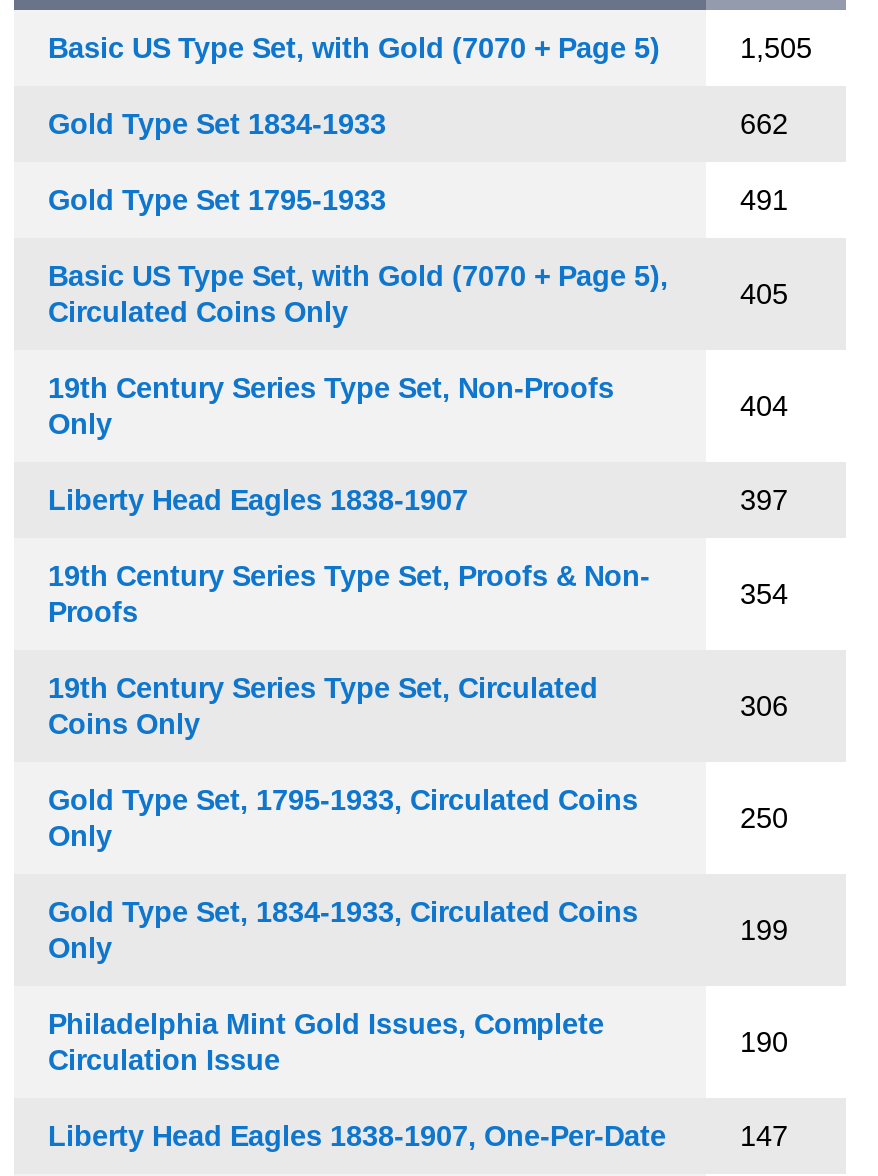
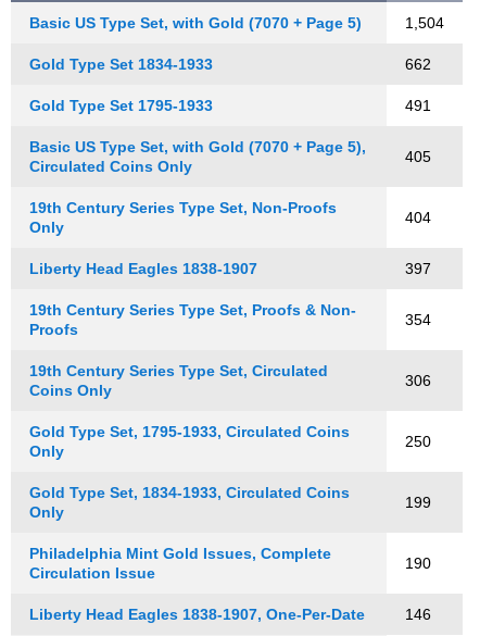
[740,33,812,65] 1,505 -> [405,15,444,32] 1,504
[740,1121,788,1153] 147 -> [405,606,431,623] 146

